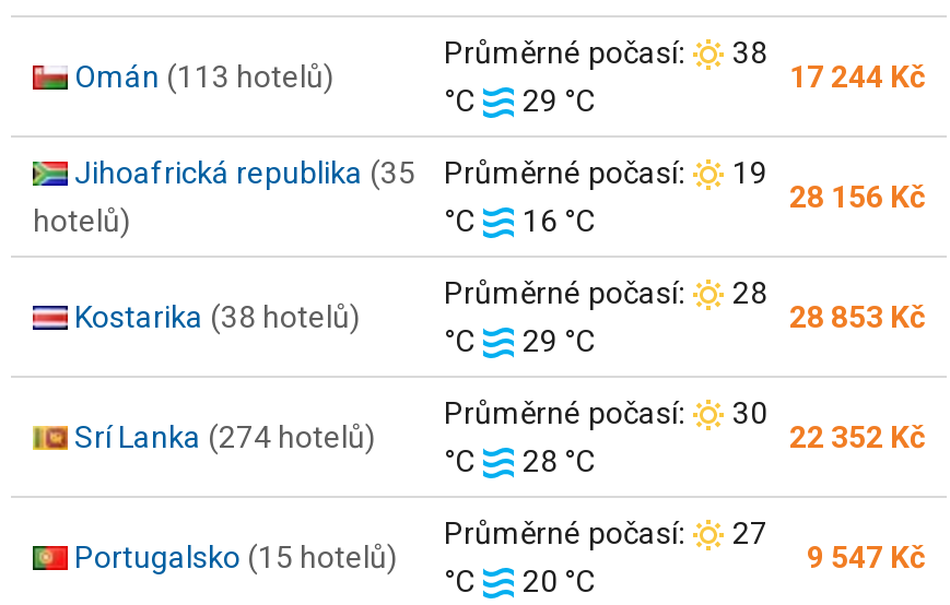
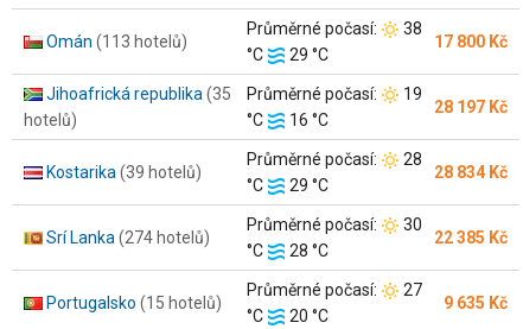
[789,58,925,93] 17 244 Kč -> [434,31,508,50] 17 800 Kč
[789,178,925,213] 28 156 Kč -> [434,97,508,116] 28 197 Kč
[74,298,361,333] Kostarika (38 hotelů) -> [46,162,202,181] Kostarika (39 hotelů)
[789,298,925,333] 28 853 Kč -> [434,162,508,181] 28 834 Kč
[789,418,925,453] 22 352 Kč -> [434,227,508,246] 22 385 Kč
[807,538,925,573] 9 547 Kč -> [444,293,508,312] 9 635 Kč

